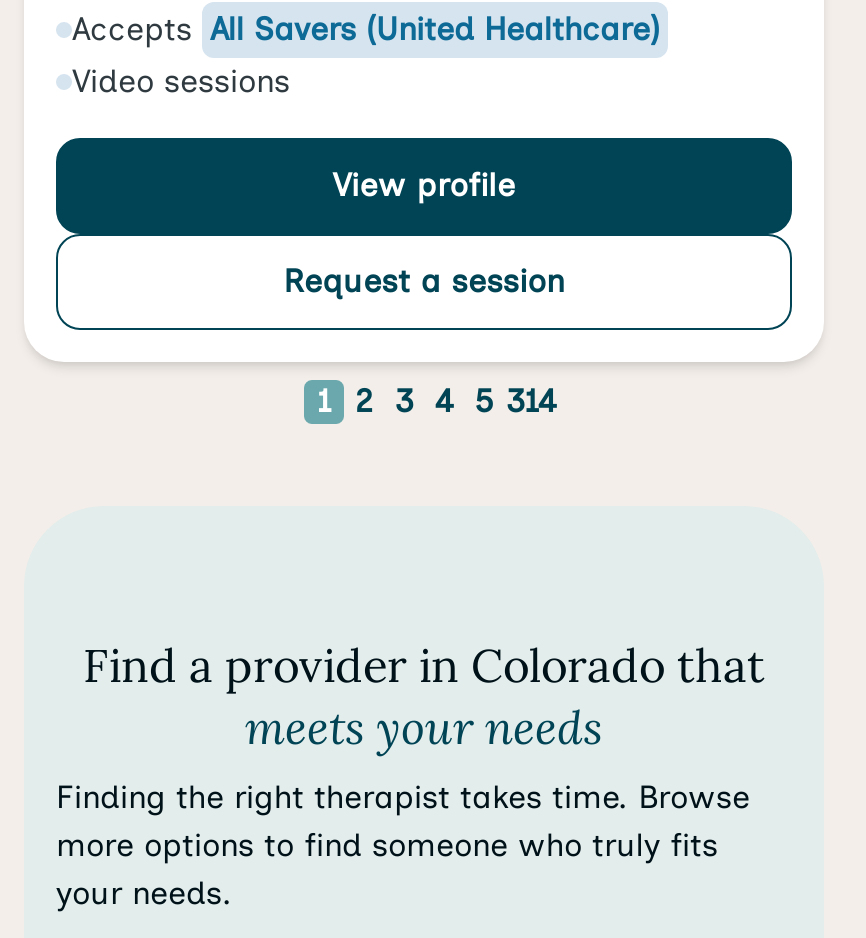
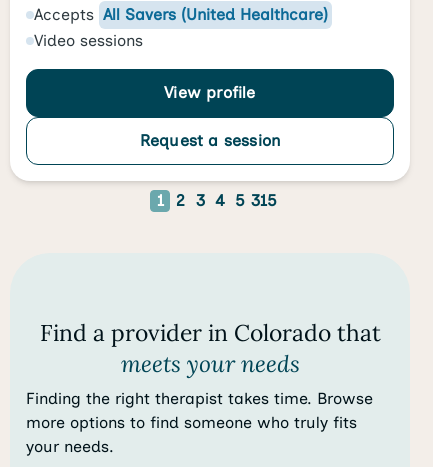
[317,382,558,420] 1 2 3 4 5 314 -> [157,191,277,210] 1 2 3 4 5 315

